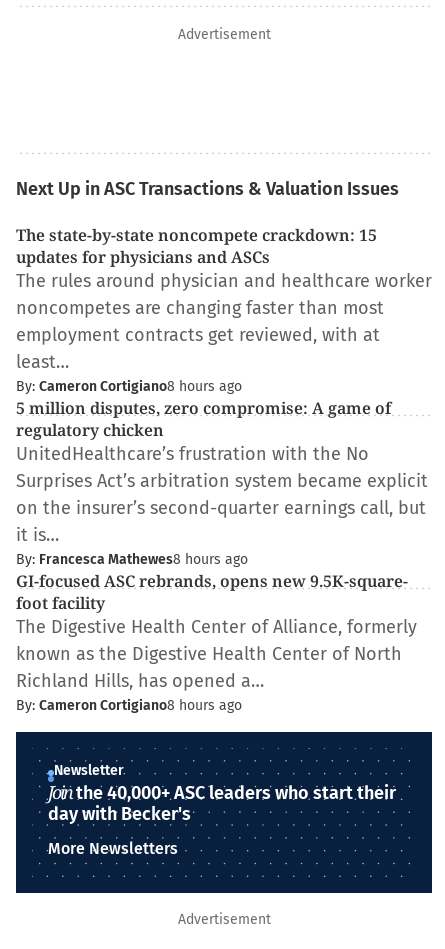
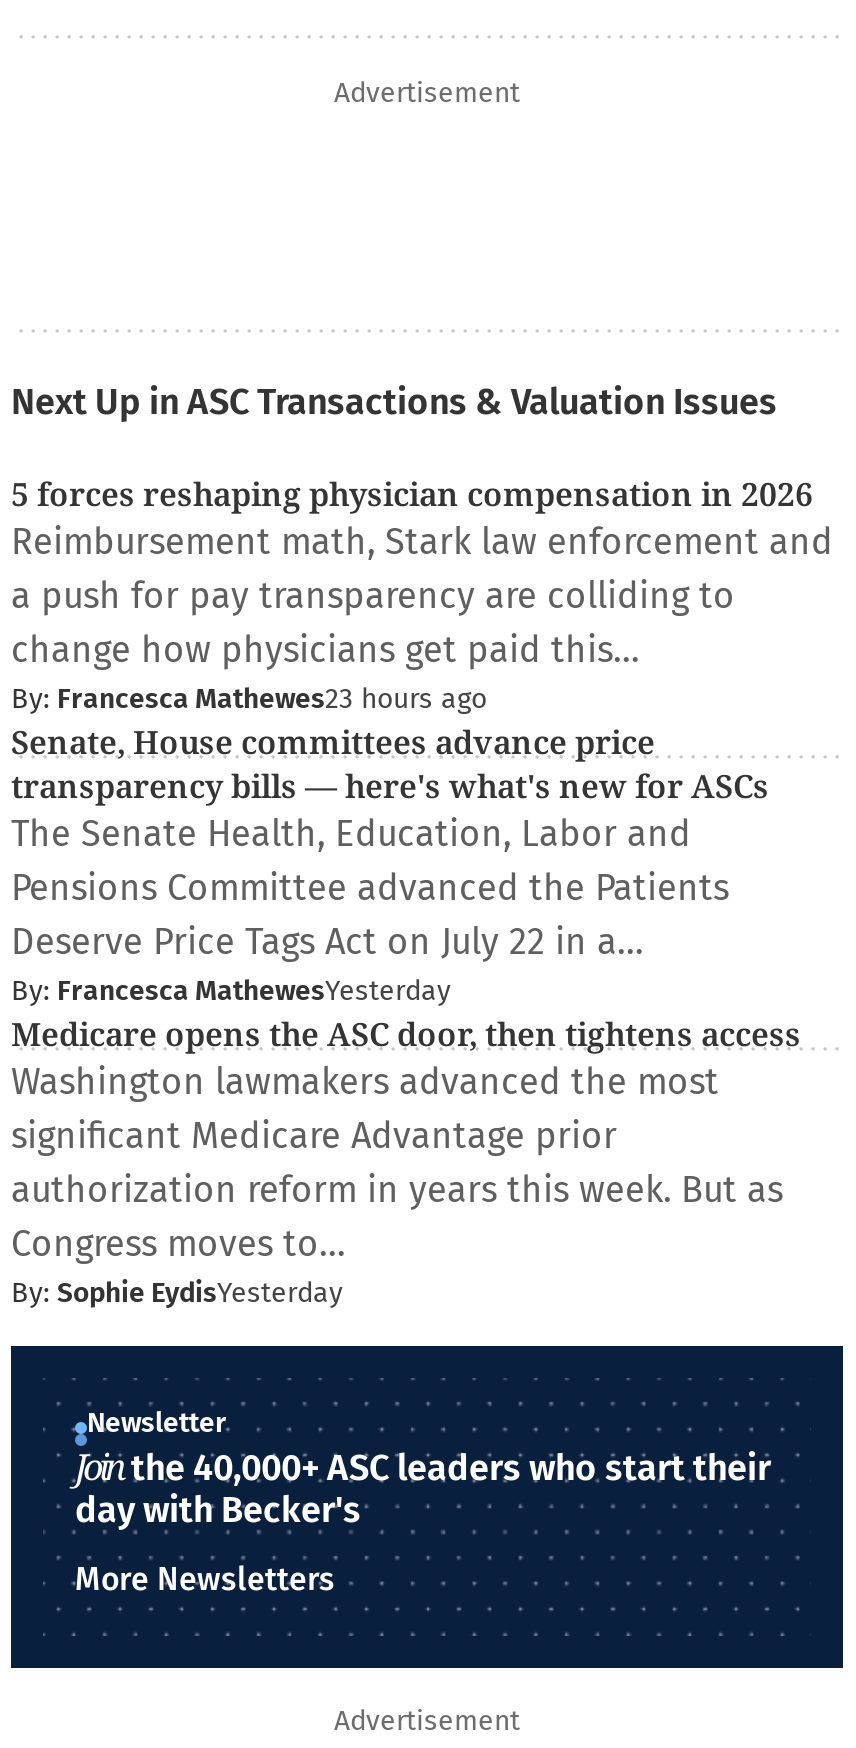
[16,224,432,714] The state-by-state noncompete crackdown: 15 | updates for physicians and ASCs | The rules around physician and healthcare worker | noncompetes are changing faster than most | employment contracts get reviewed, with at | least… | By: Cameron Cortigiano8 hours ago | 5 million disputes, zero compromise: A game of | regulatory chicken | UnitedHealthcare’s frustration with the No | Surprises Act’s arbitration system became explicit | on the insurer’s second-quarter earnings call, but | it is… | By: Francesca Mathewes8 hours ago | GI-focused ASC rebrands, opens new 9.5K-square- | foot facility | The Digestive Health Center of Alliance, formerly | known as the Digestive Health Center of North | Richland Hills, has opened a… | By: Cameron Cortigiano8 hours ago -> [11,472,833,1310] 5 forces reshaping physician compensation in 2026 | Reimbursement math, Stark law enforcement and | a push for pay transparency are colliding to | change how physicians get paid this… | By: Francesca Mathewes23 hours ago | Senate, House committees advance price | transparency bills — here's what's new for ASCs | The Senate Health, Education, Labor and | Pensions Committee advanced the Patients | Deserve Price Tags Act on July 22 in a… | By: Francesca MathewesYesterday | Medicare opens the ASC door, then tightens access | Washington lawmakers advanced the most | significant Medicare Advantage prior | authorization reform in years this week. But as | Congress moves to… | By: Sophie EydisYesterday

